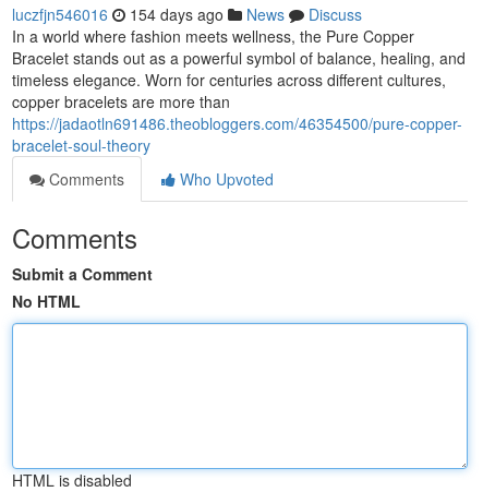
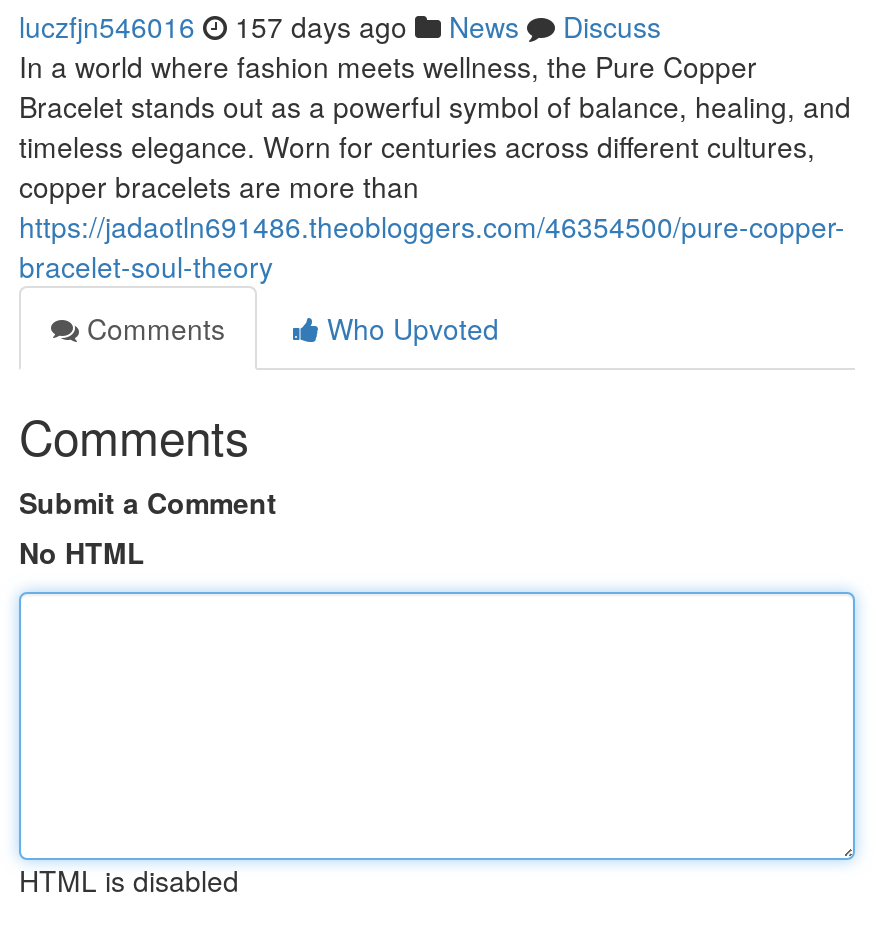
[12,3,362,25] luczfjn546016 154 days ago News Discuss -> [19,6,661,46] luczfjn546016 157 days ago News Discuss

